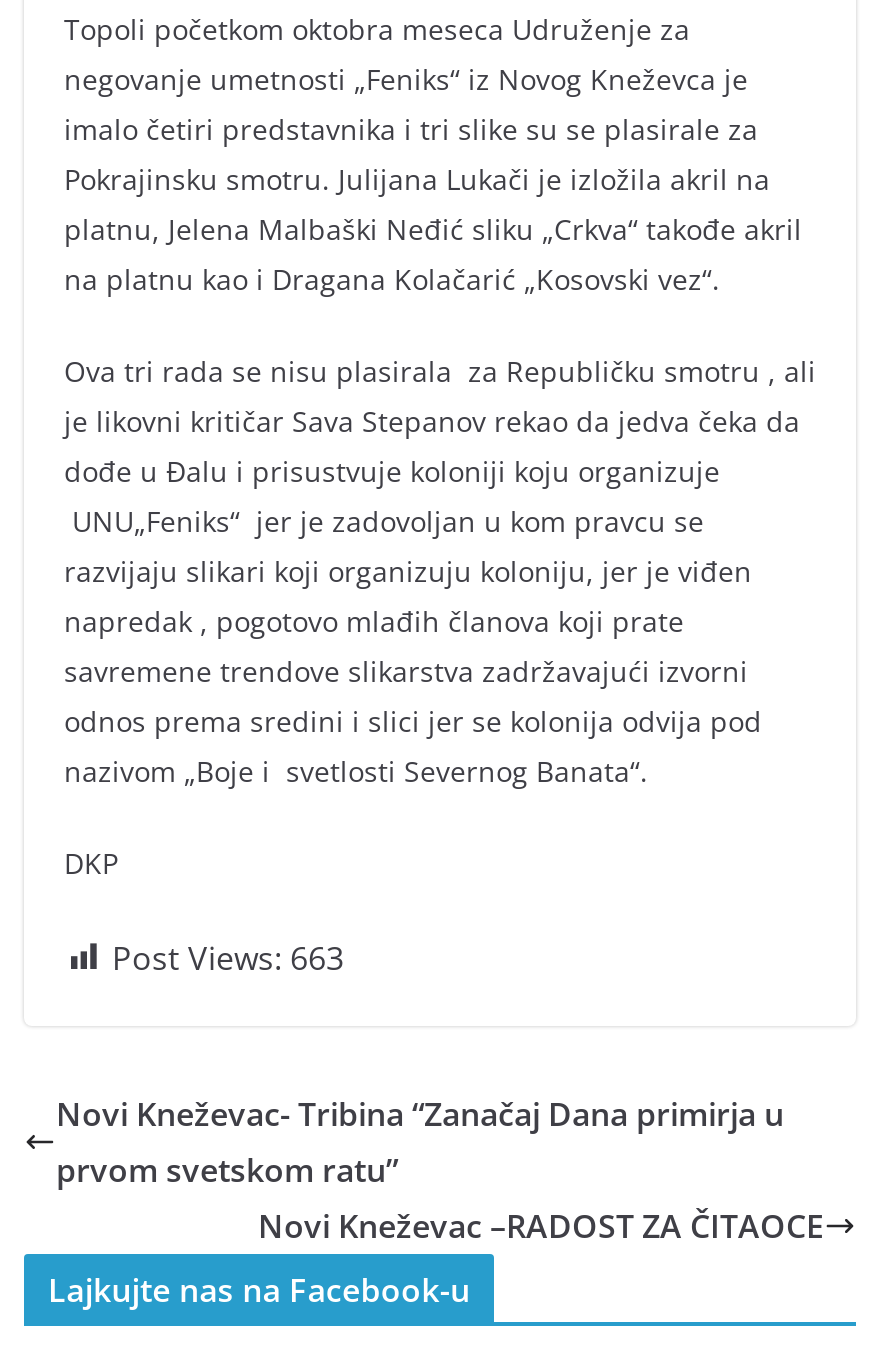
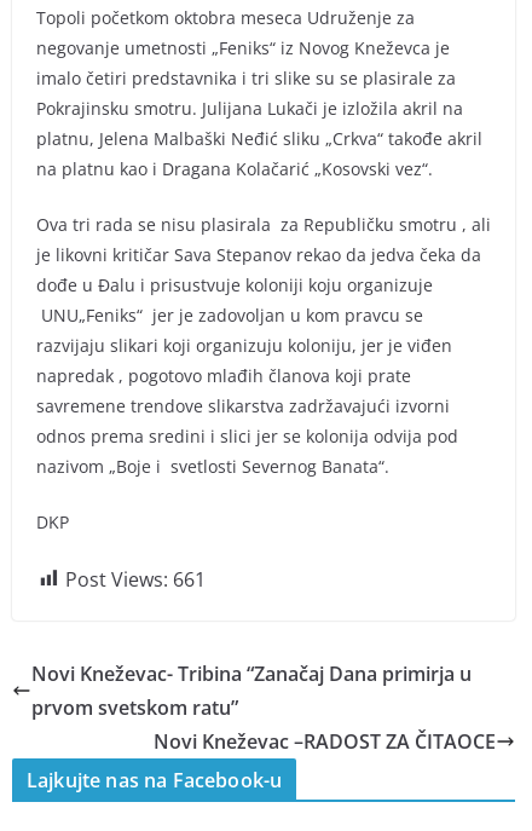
[112,935,344,979] Post Views: 663 -> [65,566,206,592] Post Views: 661

